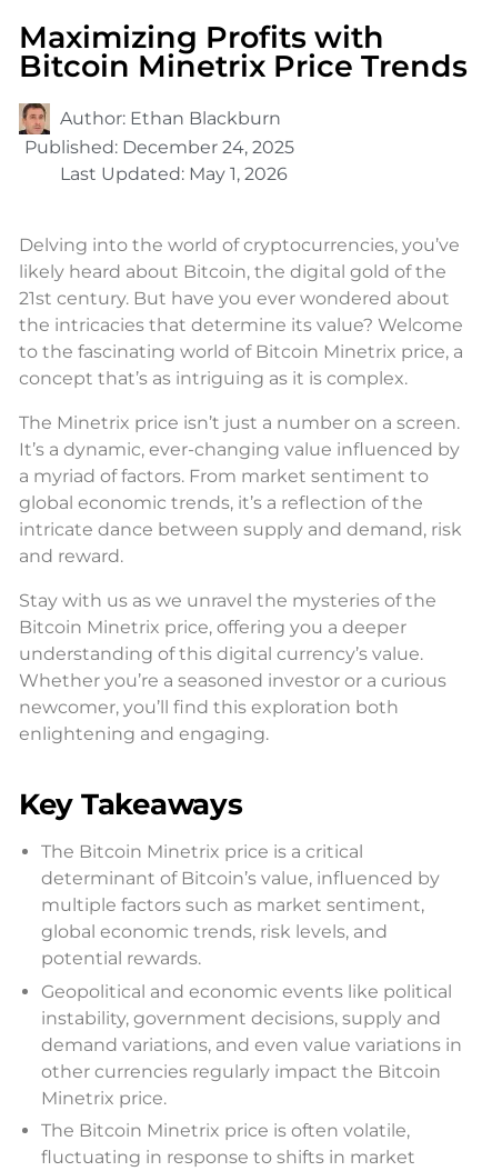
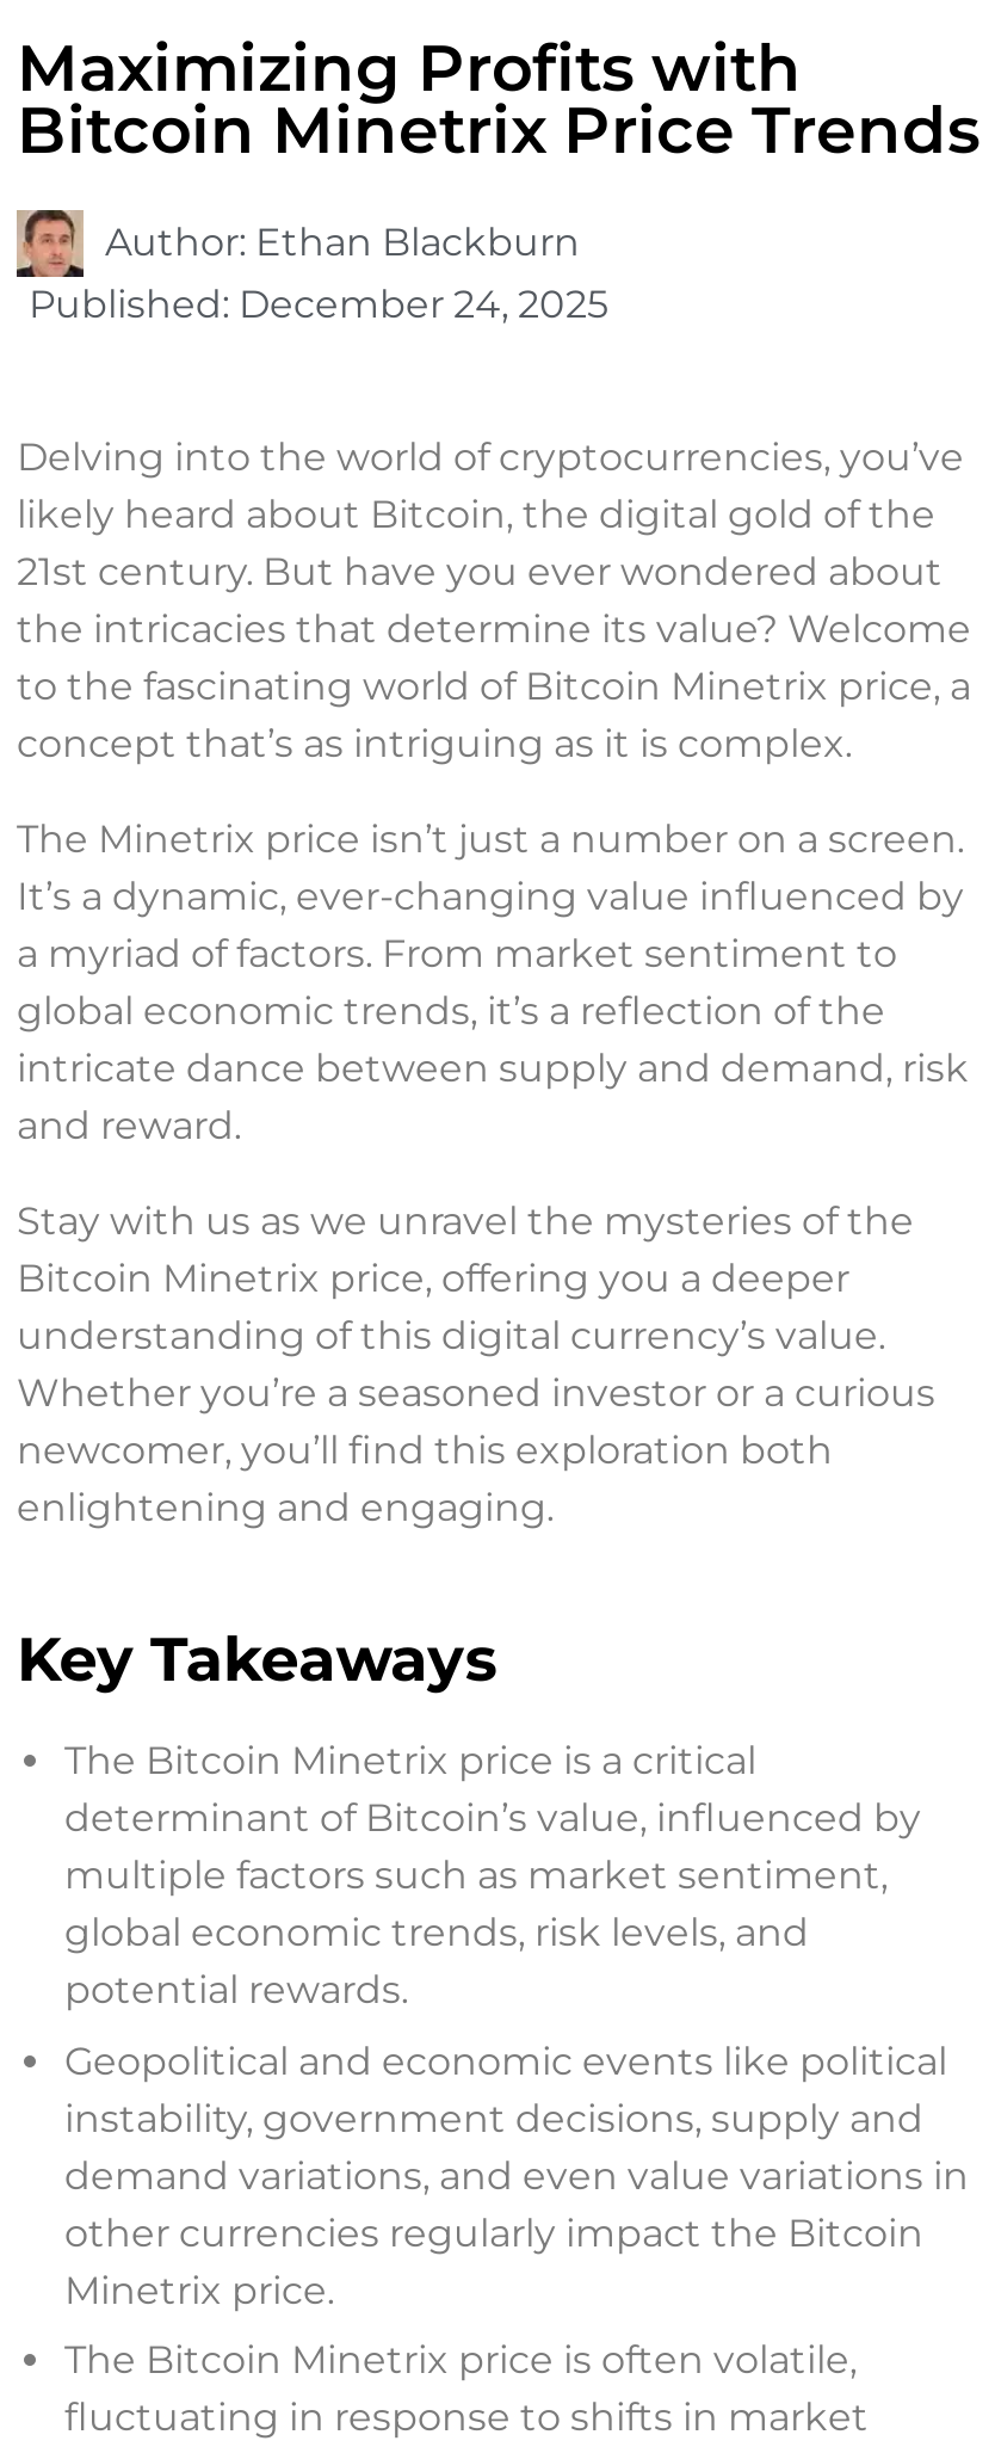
[60,163,288,184] Last Updated: May 1, 2026 -> none

